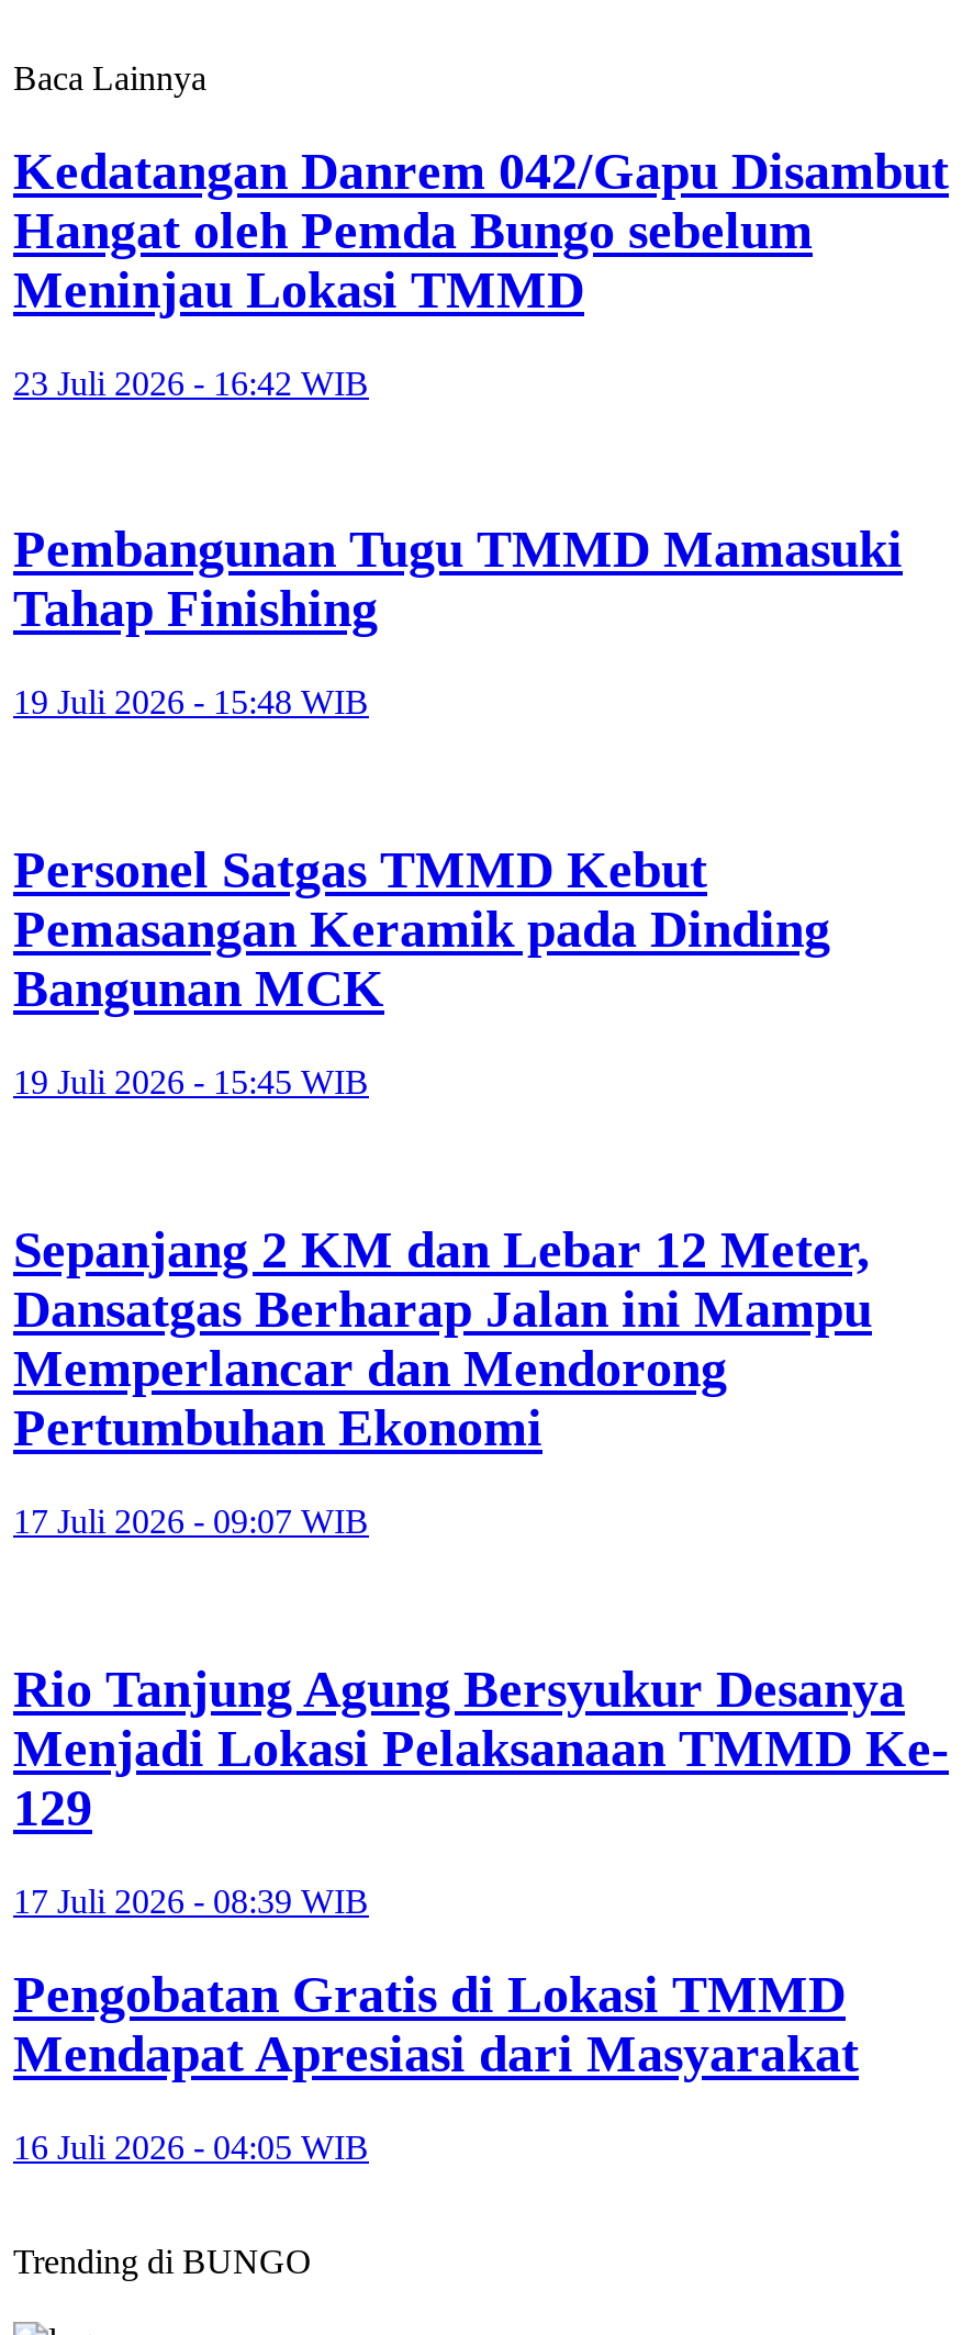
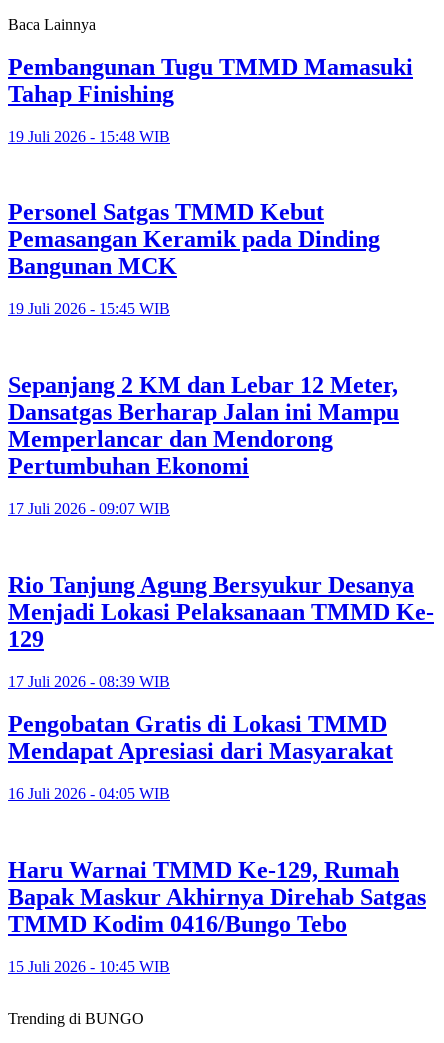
[13,142,949,401] Kedatangan Danrem 042/Gapu Disambut | Hangat oleh Pemda Bungo sebelum | Meninjau Lokasi TMMD | 23 Juli 2026 - 16:42 WIB -> none
moved [13,521,949,2165] -> [8,54,434,802]: Pembangunan Tugu TMMD Mamasuki | Tahap Finishing | 19 Juli 2026 - 15:48 WIB | ... | Mendapat Apresiasi dari Masyarakat | 16 Juli 2026 - 04:05 WIB
none -> [8,857,426,975] Haru Warnai TMMD Ke-129, Rumah | Bapak Maskur Akhirnya Direhab Satgas | TMMD Kodim 0416/Bungo Tebo | 15 Juli 2026 - 10:45 WIB

